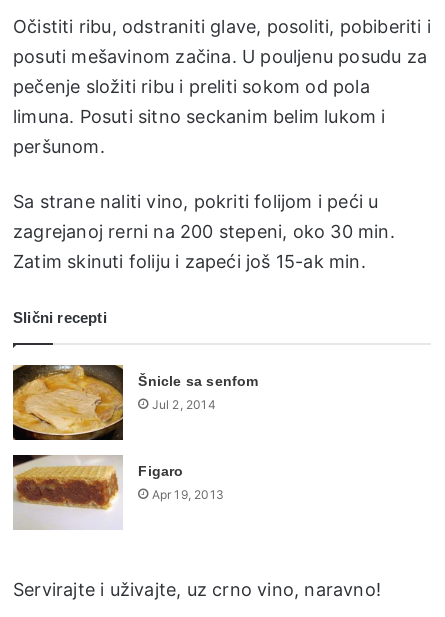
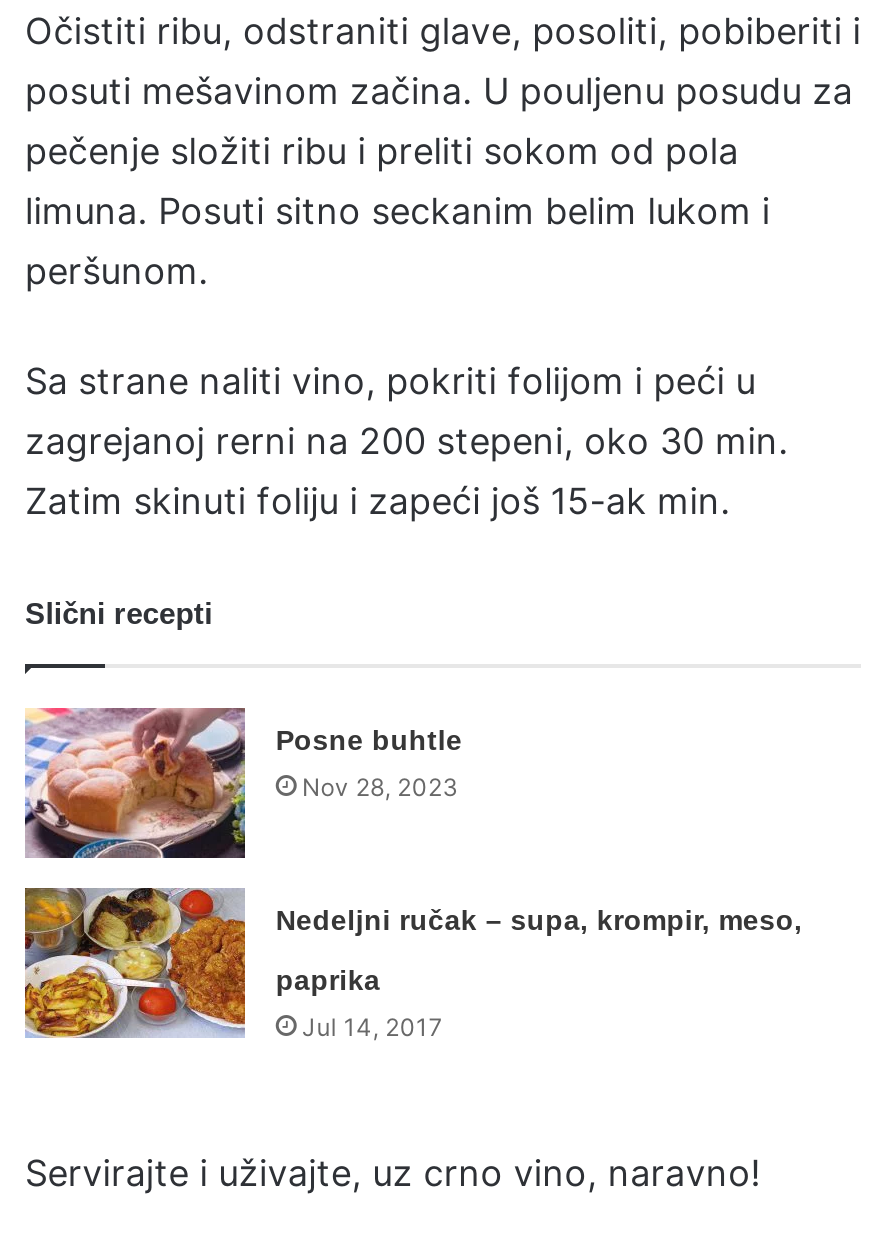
[12,364,258,441] [image] | Šnicle sa senfom | Jul 2, 2014 -> [23,706,462,860] [image] | Posne buhtle | Nov 28, 2023
[12,454,224,530] [image] | Figaro | Apr 19, 2013 -> [23,886,802,1041] [image] | Nedeljni ručak – supa, krompir, meso, | paprika | Jul 14, 2017

